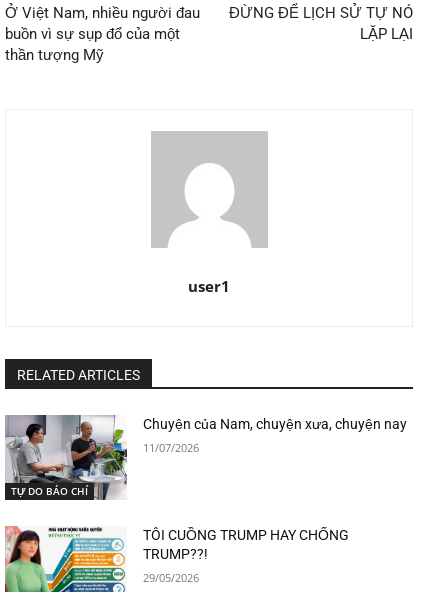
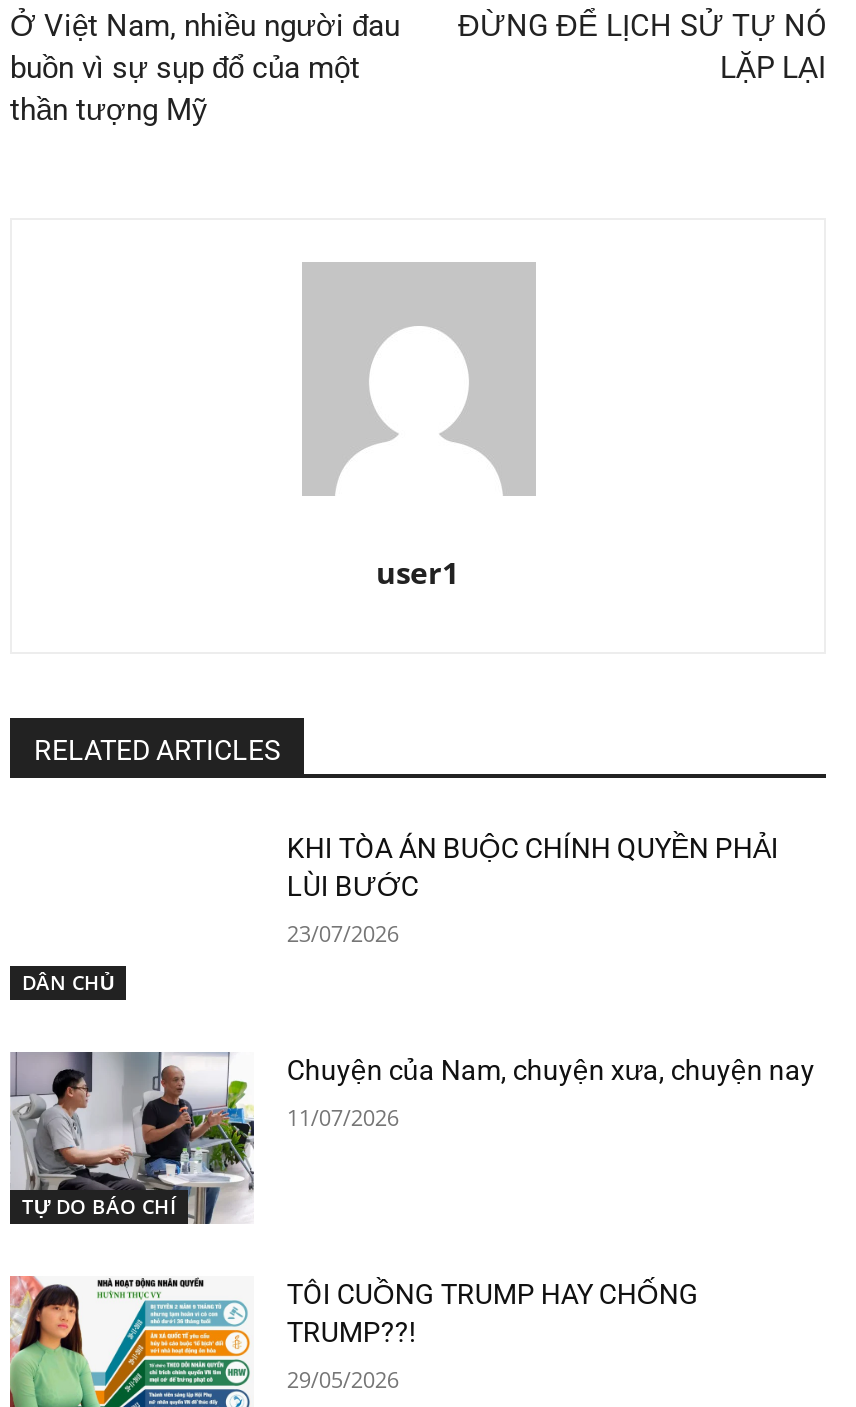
none -> [22,969,114,997] DÂN CHỦ
none -> [287,831,779,947] KHI TÒA ÁN BUỘC CHÍNH QUYỀN PHẢI | LÙI BƯỚC | 23/07/2026

